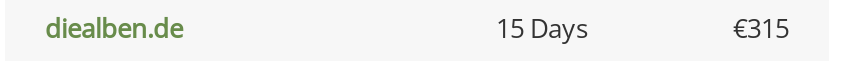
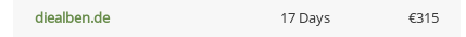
[496,10,588,46] 15 Days -> [280,8,330,27] 17 Days

